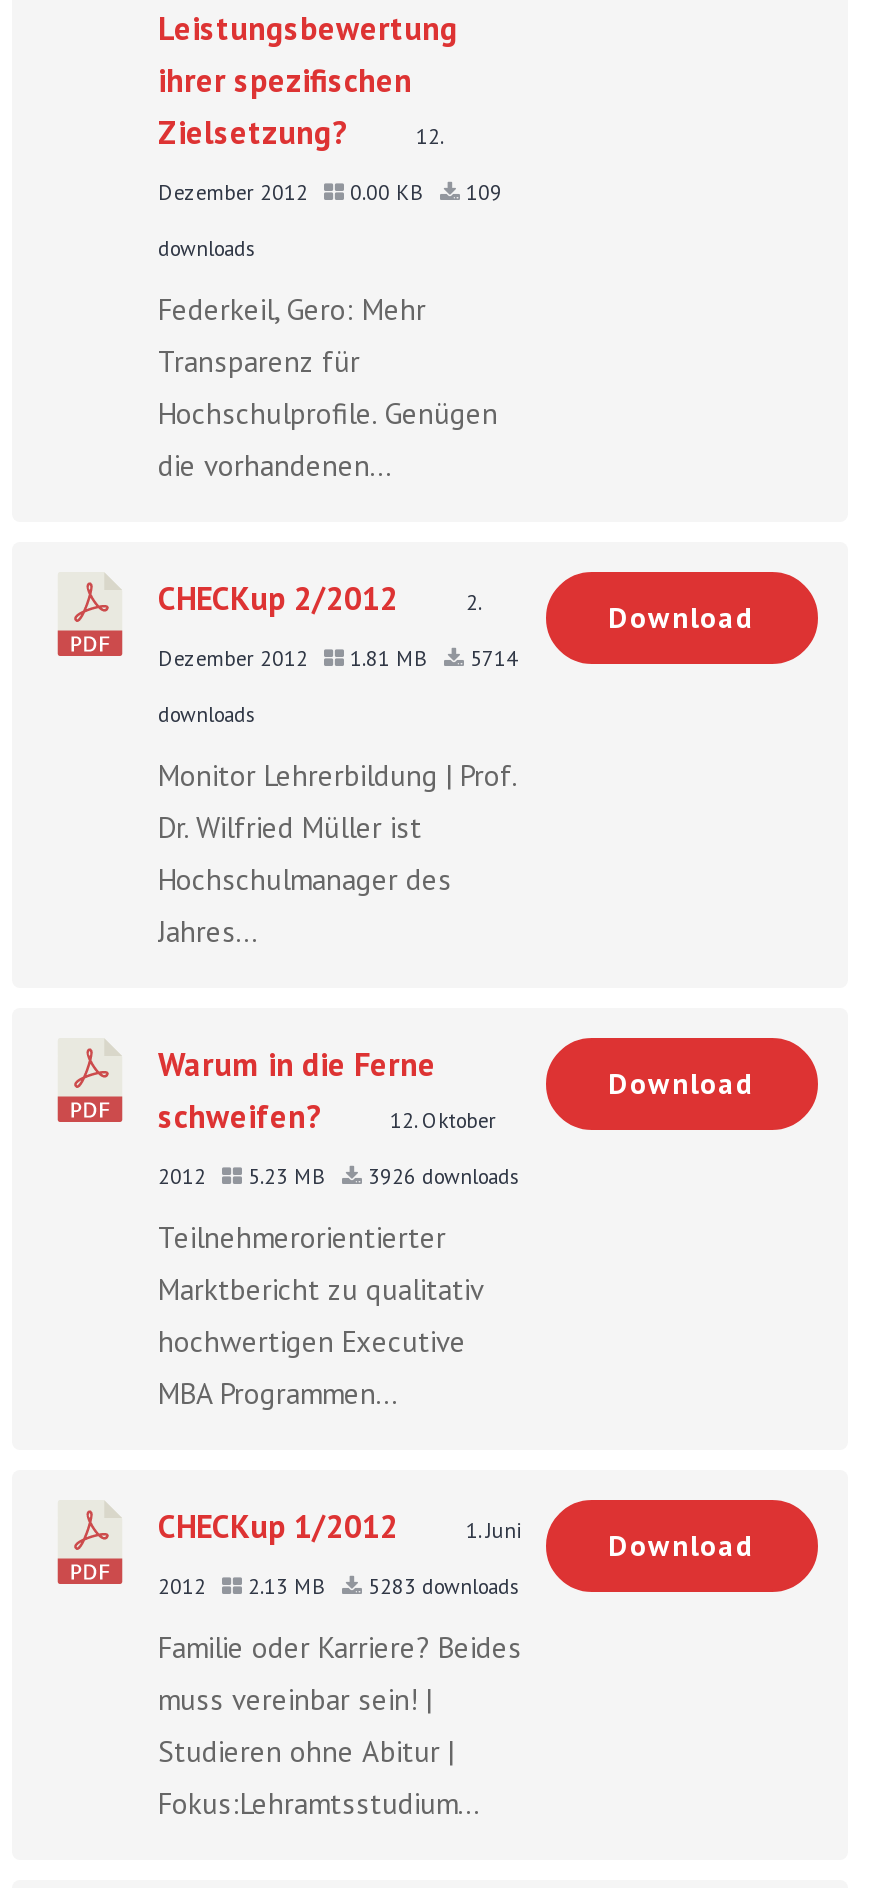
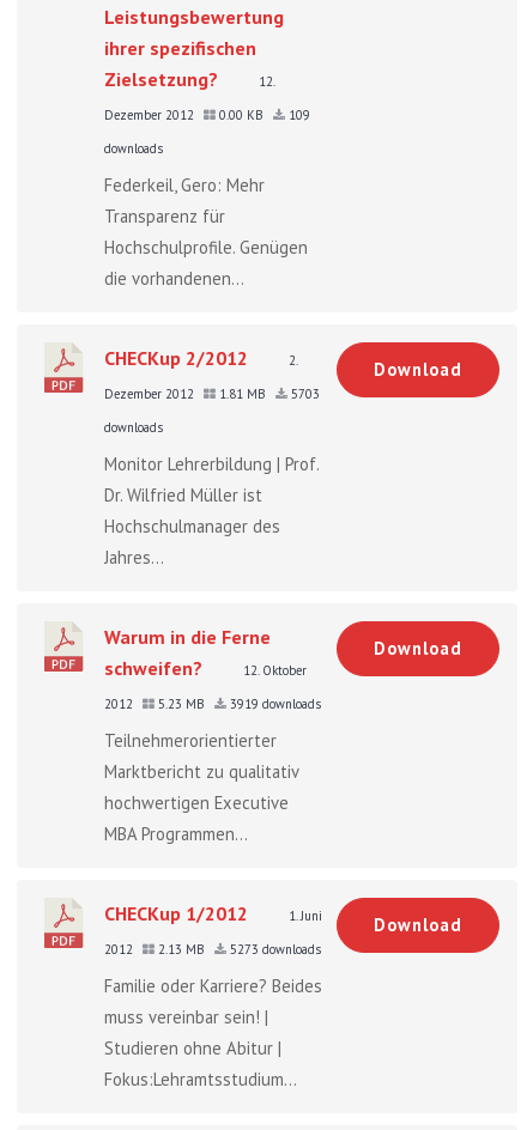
[158,643,518,671] Dezember 2012 1.81 MB 5714 -> [104,385,320,402] Dezember 2012 1.81 MB 5703
[158,1161,520,1189] 2012 5.23 MB 3926 downloads -> [104,695,321,712] 2012 5.23 MB 3919 downloads
[158,1571,520,1599] 2012 2.13 MB 5283 downloads -> [104,940,321,957] 2012 2.13 MB 5273 downloads

